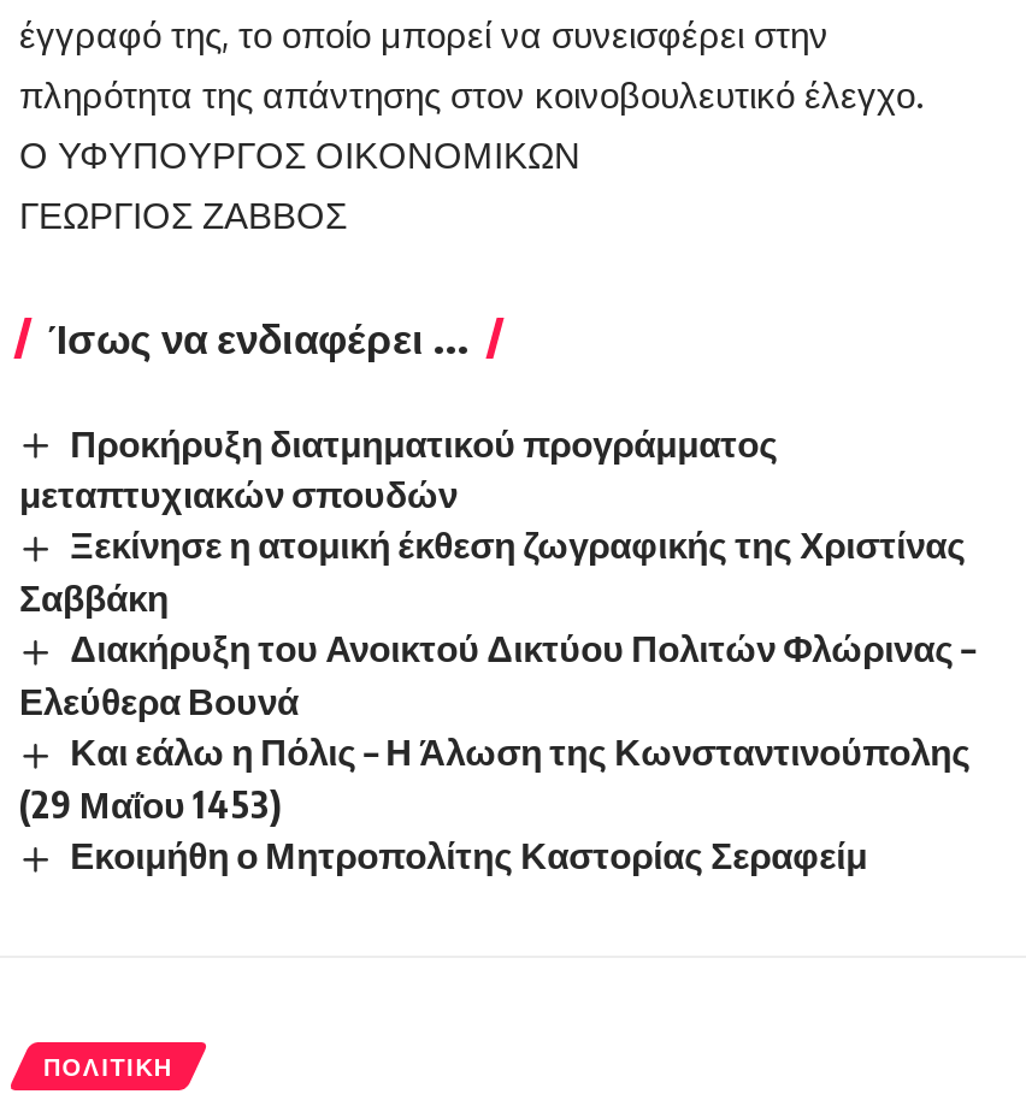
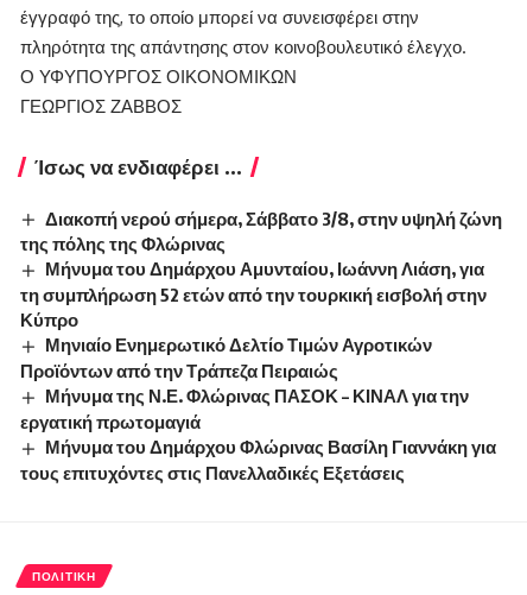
[19,420,976,876] Προκήρυξη διατμηματικού προγράμματος | μεταπτυχιακών σπουδών | Ξεκίνησε η ατομική έκθεση ζωγραφικής της Χριστίνας | Σαββάκη | Διακήρυξη του Ανοικτού Δικτύου Πολιτών Φλώρινας – | Ελεύθερα Βουνά | Και εάλω η Πόλις – Η Άλωση της Κωνσταντινούπολης | (29 Μαΐου 1453) | Εκοιμήθη ο Μητροπολίτης Καστορίας Σεραφείμ -> [20,207,502,483] Διακοπή νερού σήμερα, Σάββατο 3/8, στην υψηλή ζώνη | της πόλης της Φλώρινας | Μήνυμα του Δημάρχου Αμυνταίου, Ιωάννη Λιάση, για | τη συμπλήρωση 52 ετών από την τουρκική εισβολή στην | Κύπρο | Μηνιαίο Ενημερωτικό Δελτίο Τιμών Αγροτικών | Προϊόντων από την Τράπεζα Πειραιώς | Μήνυμα της Ν.Ε. Φλώρινας ΠΑΣΟΚ – ΚΙΝΑΛ για την | εργατική πρωτομαγιά | Μήνυμα του Δημάρχου Φλώρινας Βασίλη Γιαννάκη για | τους επιτυχόντες στις Πανελλαδικές Εξετάσεις

